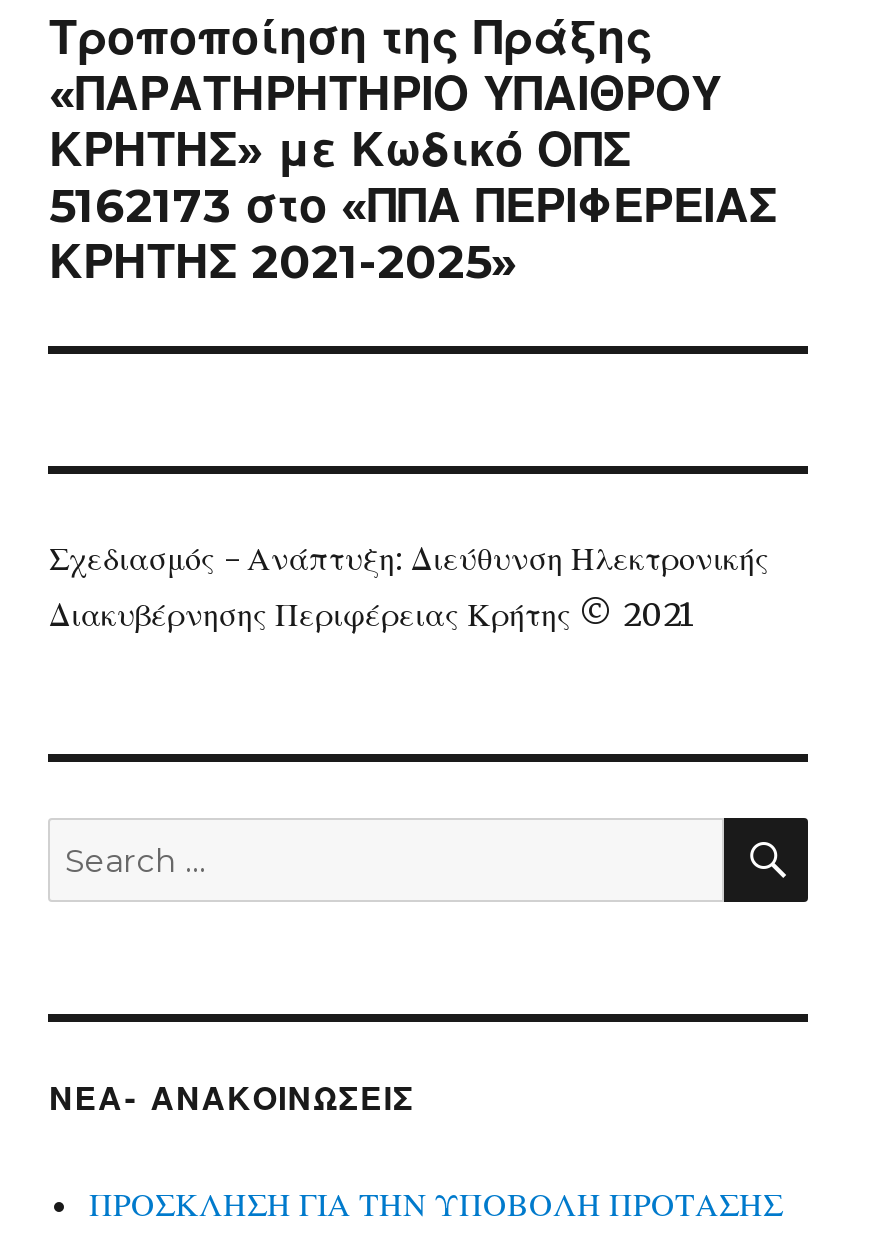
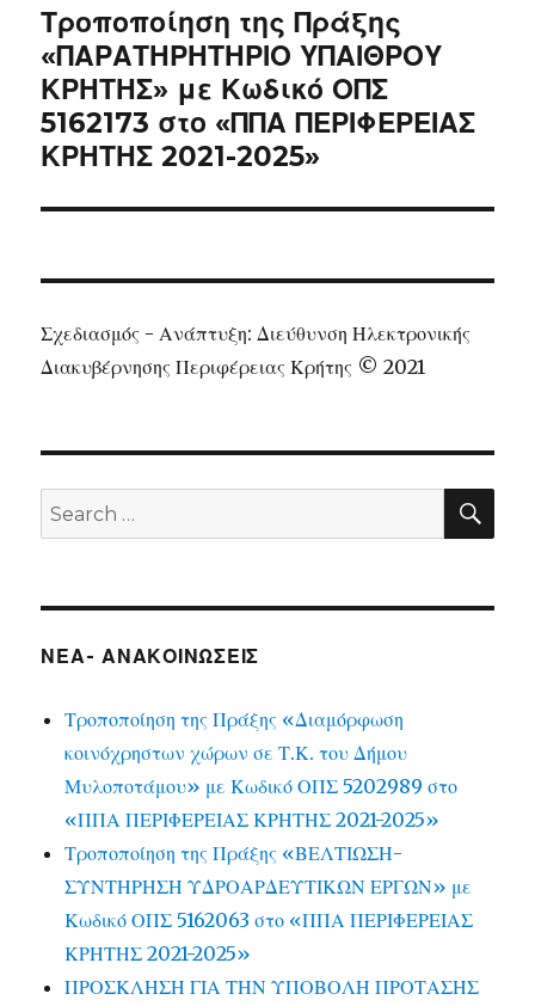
none -> [65,707,473,965] Τροποποίηση της Πράξης «Διαμόρφωση | κοινόχρηστων χώρων σε Τ.Κ. του Δήμου | Μυλοποτάμου» με Κωδικό ΟΠΣ 5202989 στο | «ΠΠΑ ΠΕΡΙΦΕΡΕΙΑΣ ΚΡΗΤΗΣ 2021-2025» | Τροποποίηση της Πράξης «ΒΕΛΤΙΩΣΗ- | ΣΥΝΤΗΡΗΣΗ ΥΔΡΟΑΡΔΕΥΤΙΚΩΝ ΕΡΓΩΝ» με | Κωδικό ΟΠΣ 5162063 στο «ΠΠΑ ΠΕΡΙΦΕΡΕΙΑΣ | ΚΡΗΤΗΣ 2021-2025»

